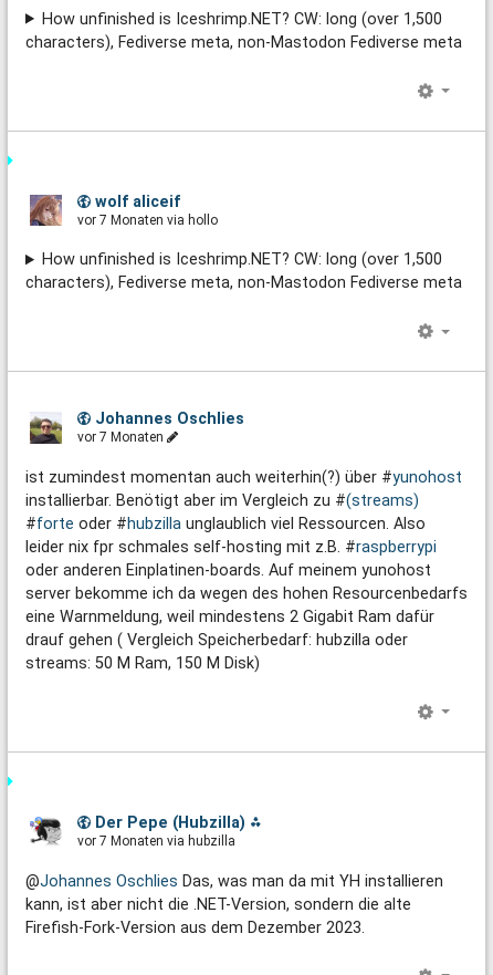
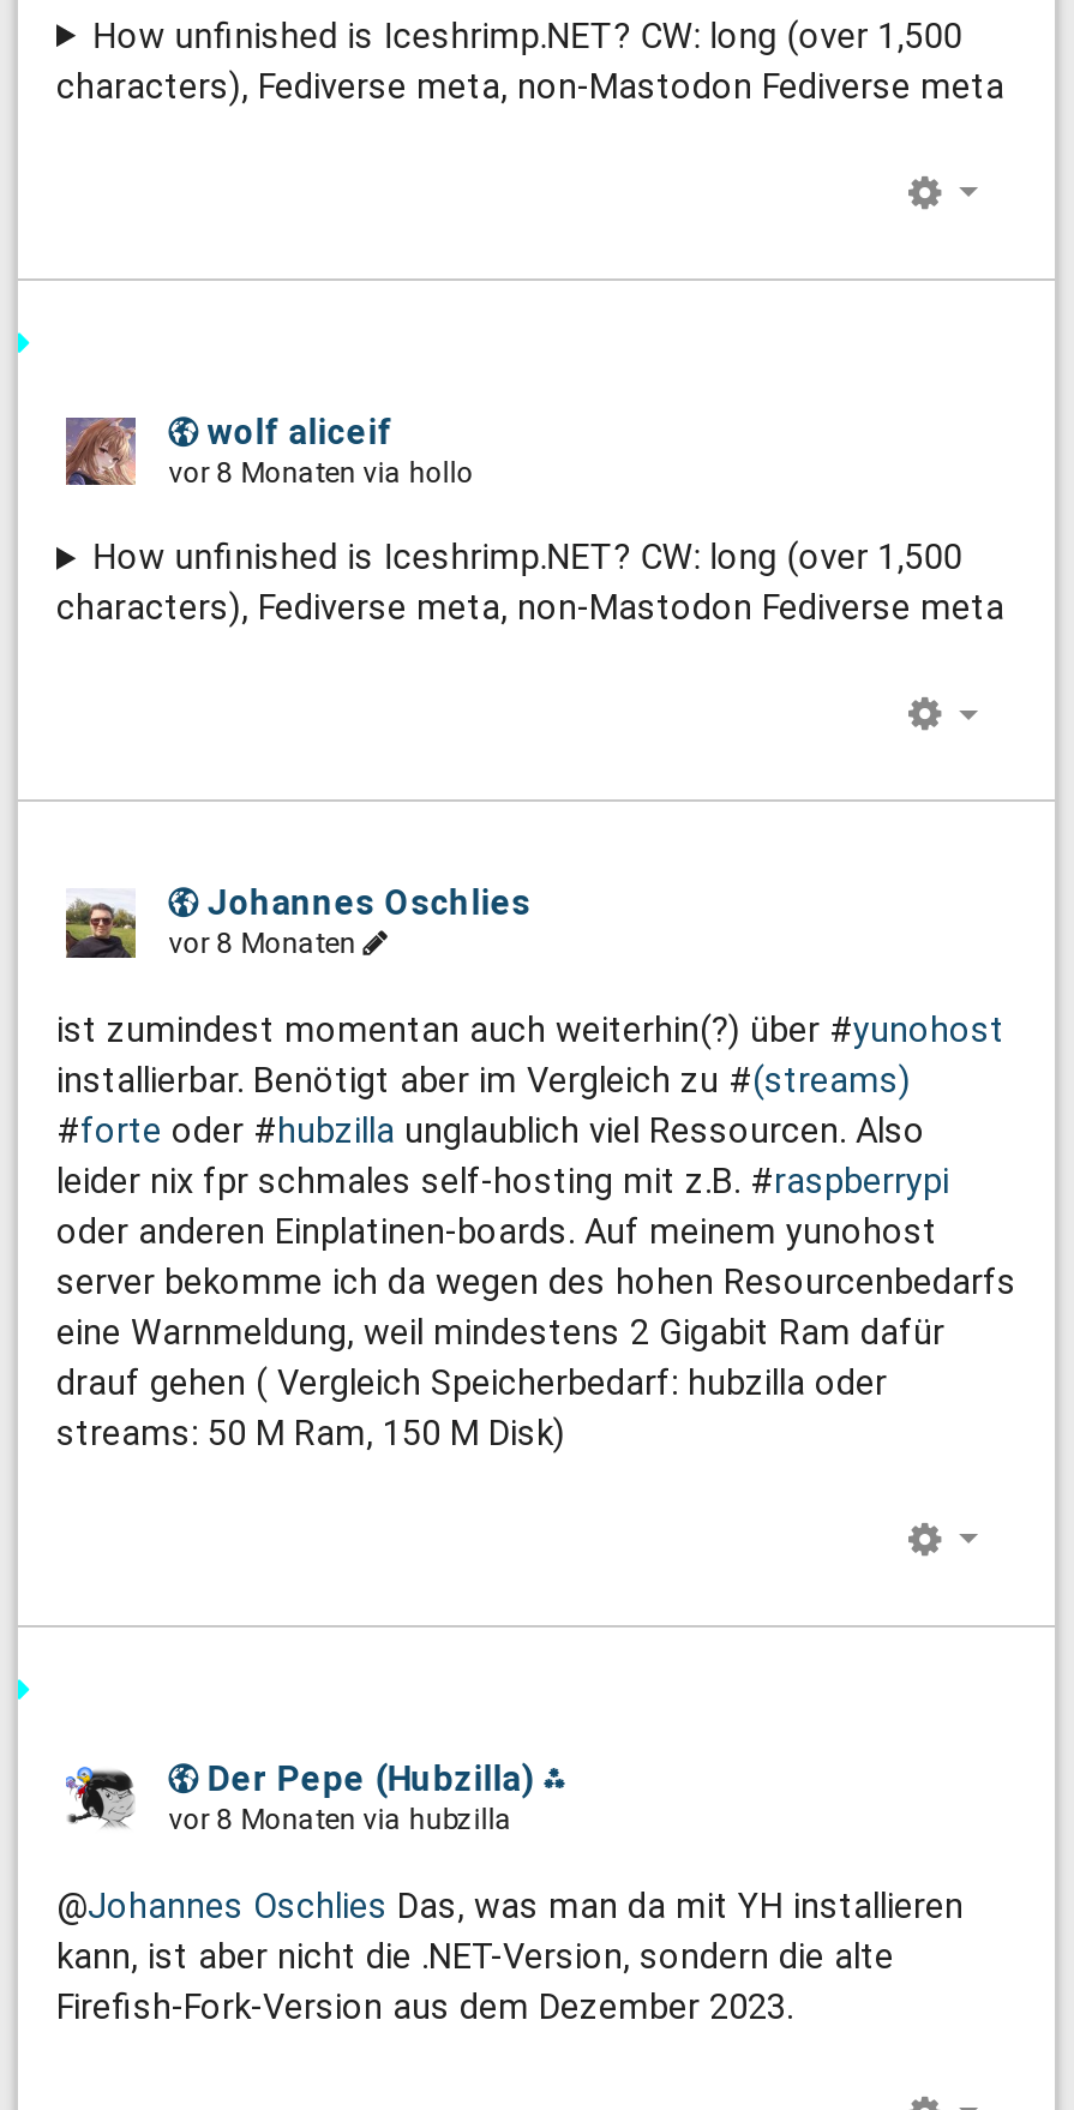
[77,212,218,228] vor 7 Monaten via hollo -> [169,455,474,489] vor 8 Monaten via hollo
[77,430,163,445] vor 7 Monaten -> [169,928,356,961] vor 8 Monaten
[77,834,235,849] vor 7 Monaten via hubzilla -> [169,1803,512,1837] vor 8 Monaten via hubzilla

